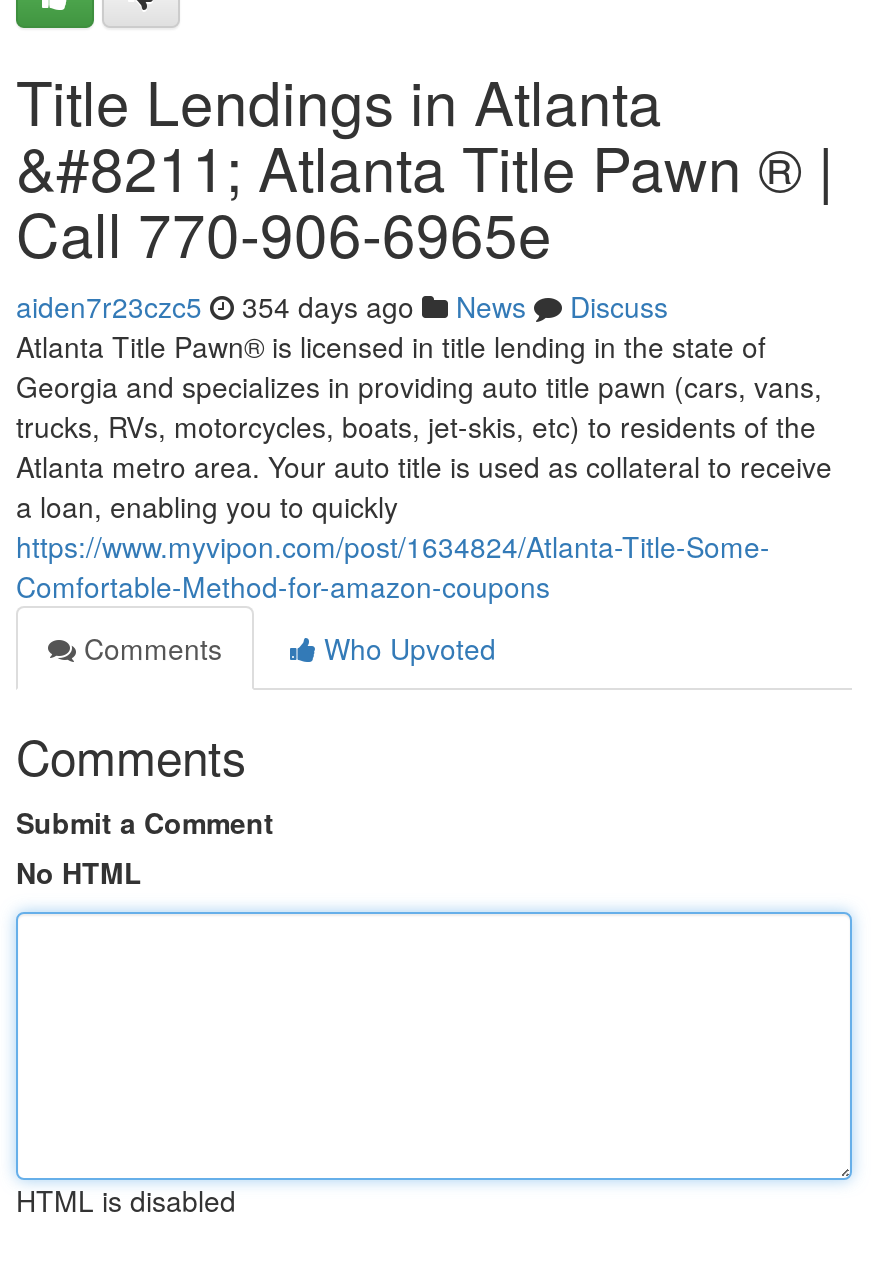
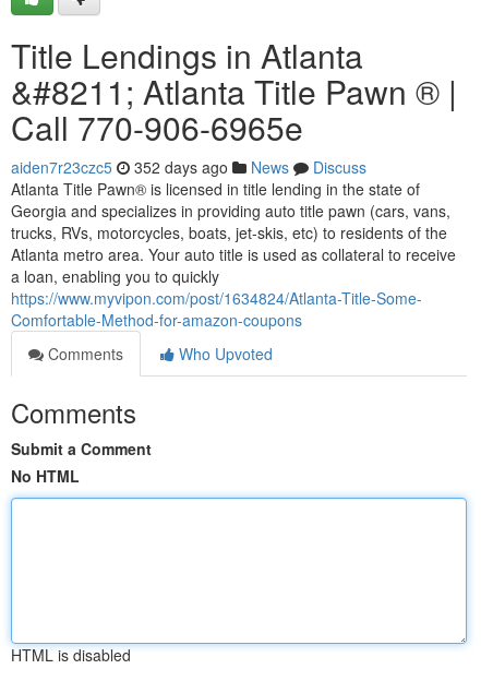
[16,286,668,326] aiden7r23czc5 354 days ago News Discuss -> [11,156,366,178] aiden7r23czc5 352 days ago News Discuss

